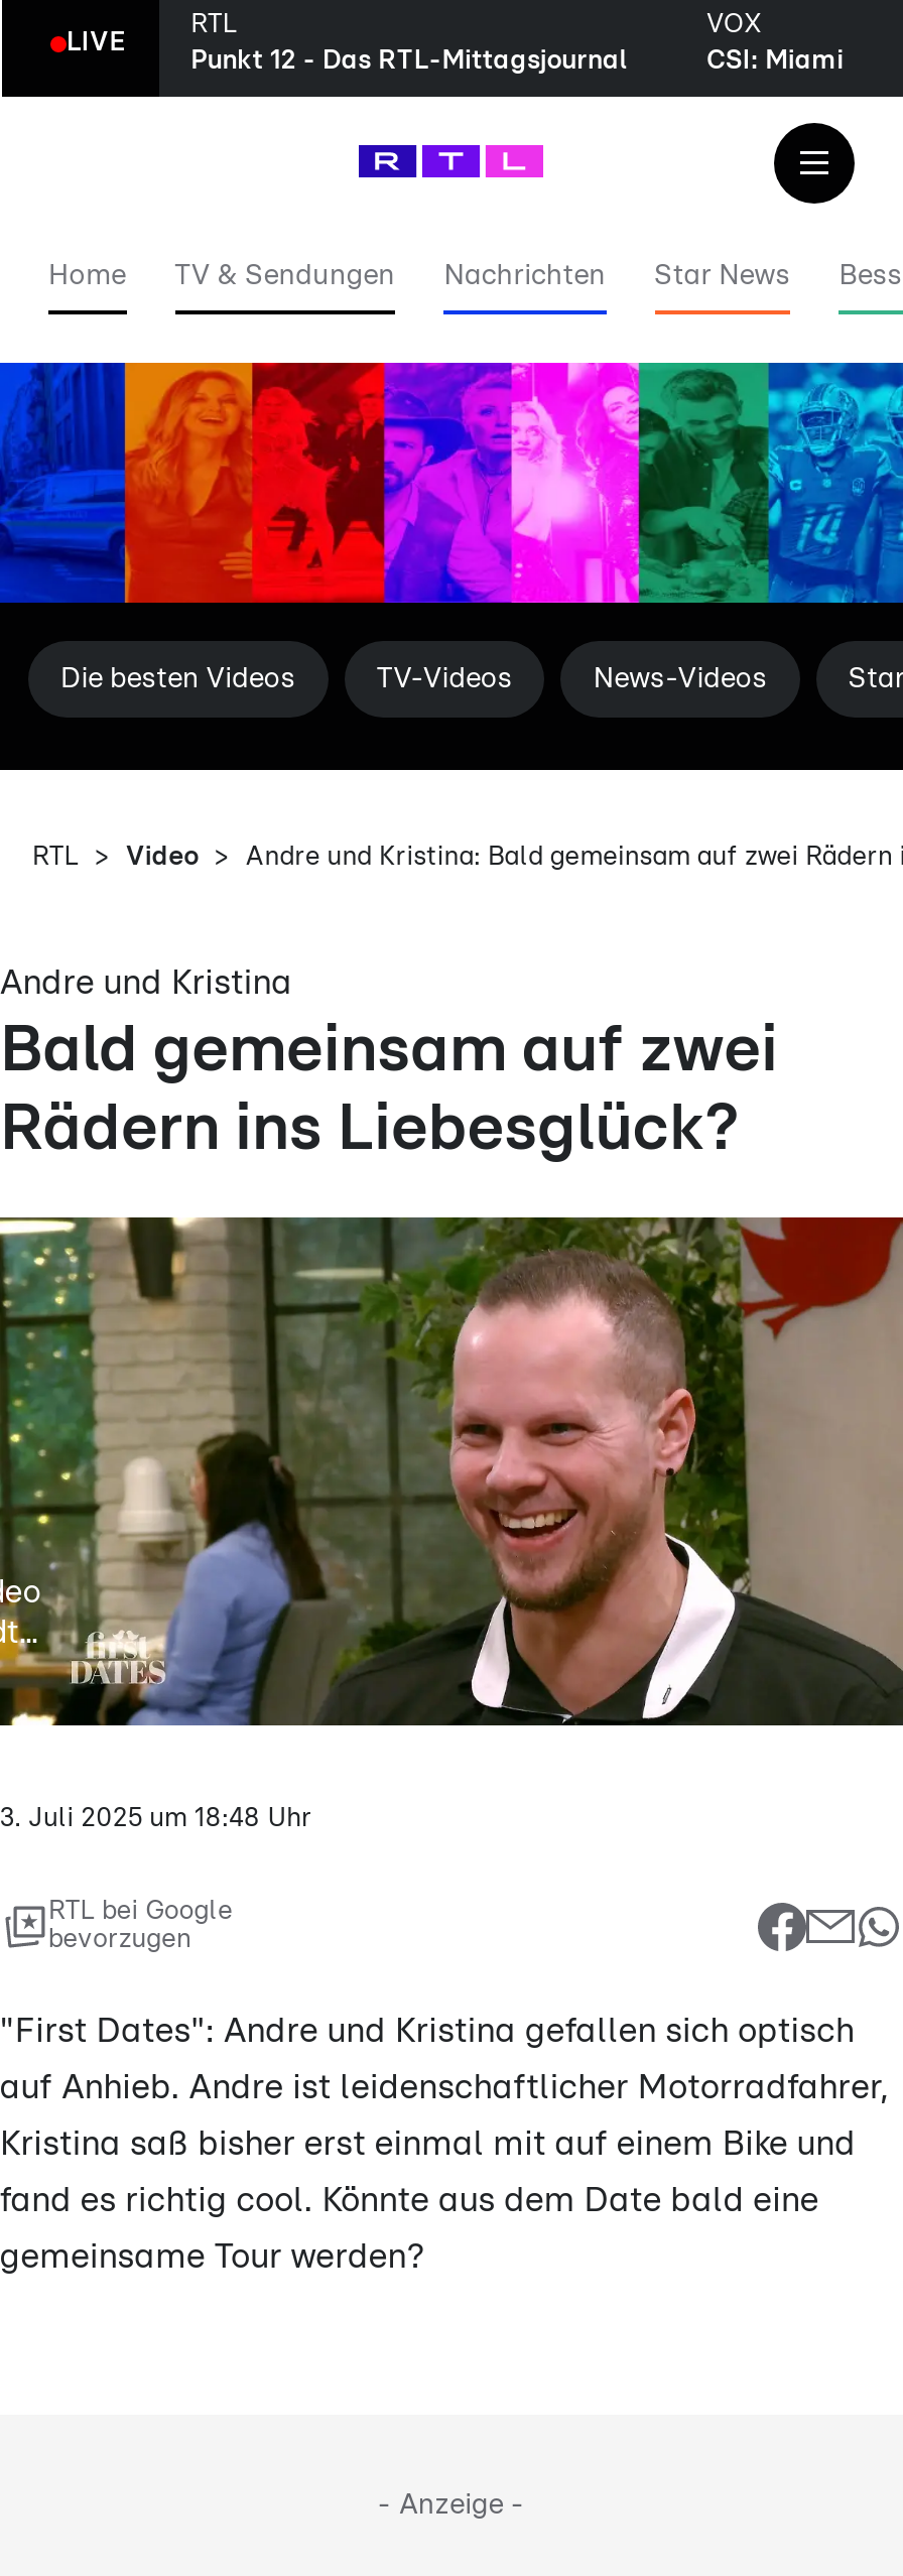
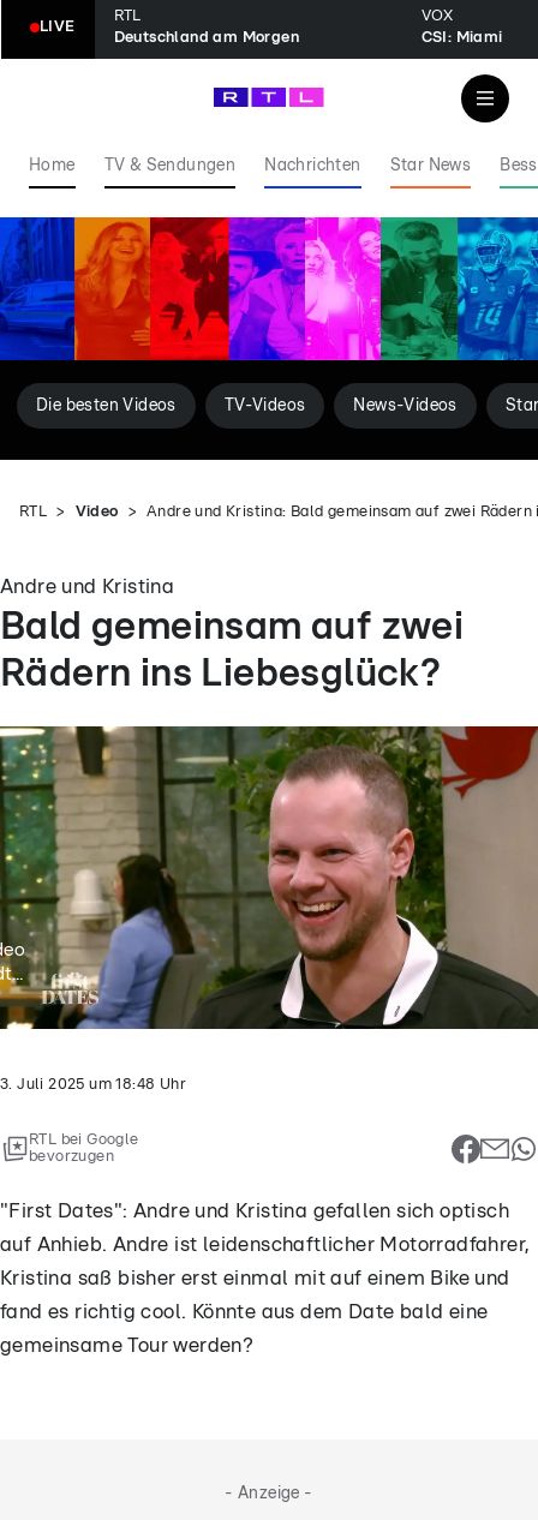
[191,48,628,75] Punkt 12 - Das RTL-Mittagsjournal -> [114,30,299,46] Deutschland am Morgen

